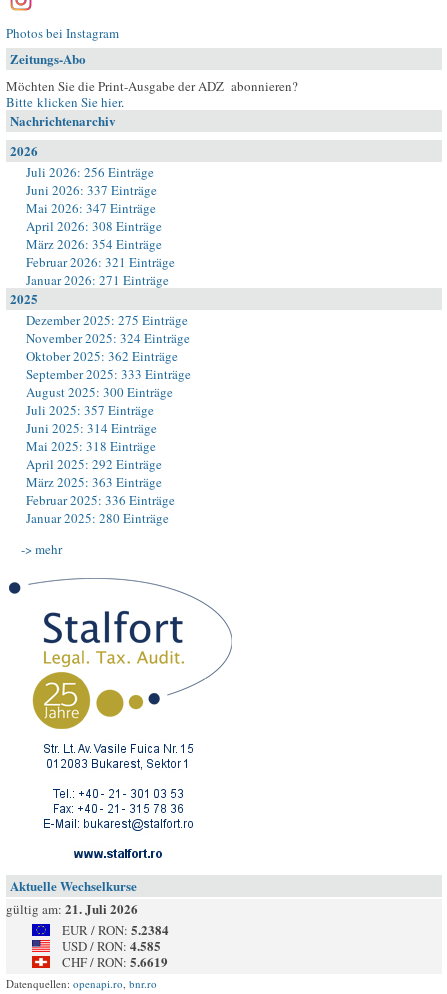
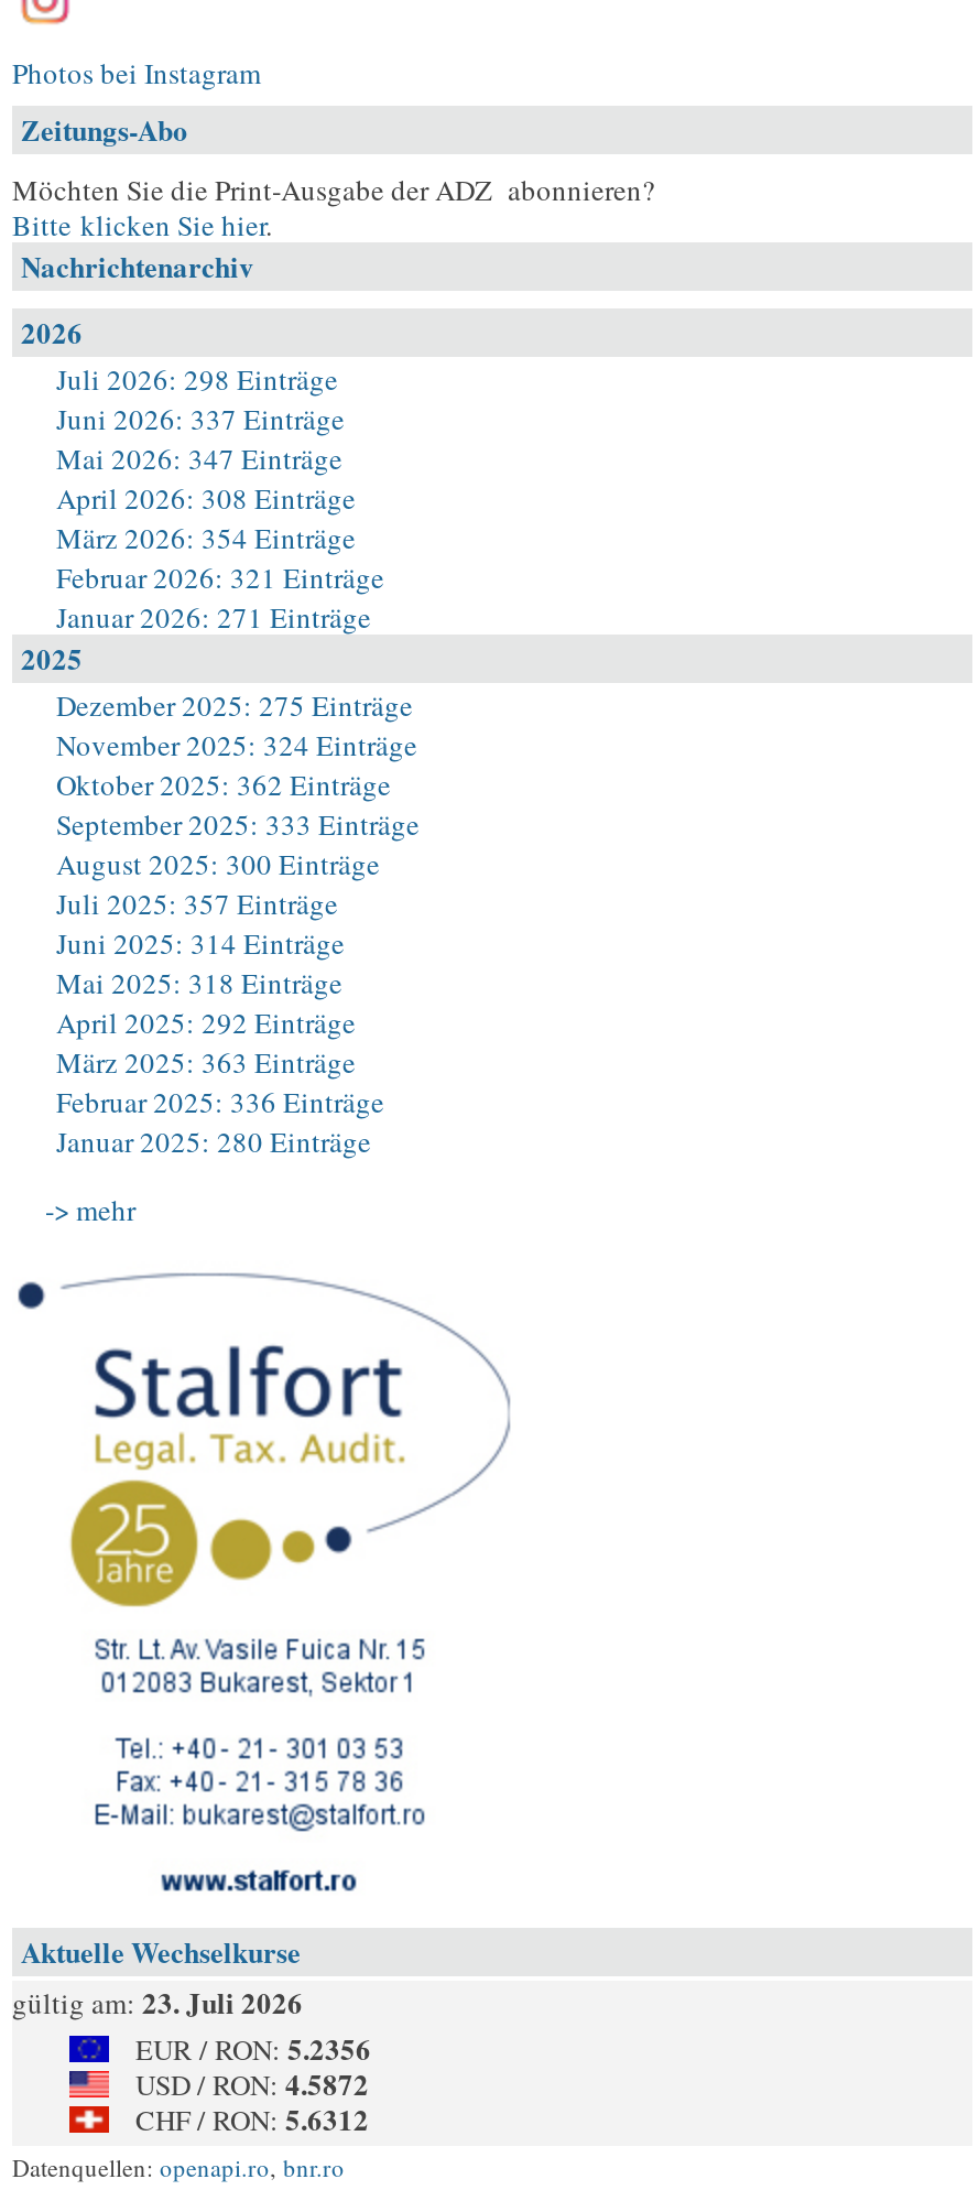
[26,163,154,181] Juli 2026: 256 Einträge -> [56,359,338,399] Juli 2026: 298 Einträge
[6,899,138,918] gültig am: 21. Juli 2026 -> [12,1981,303,2023] gültig am: 23. Juli 2026
[62,920,169,939] EUR / RON: 5.2384 -> [135,2027,371,2069] EUR / RON: 5.2356
[62,936,161,955] USD / RON: 4.585 -> [135,2062,369,2104] USD / RON: 4.5872
[62,952,168,971] CHF / RON: 5.6619 -> [135,2097,369,2139] CHF / RON: 5.6312

